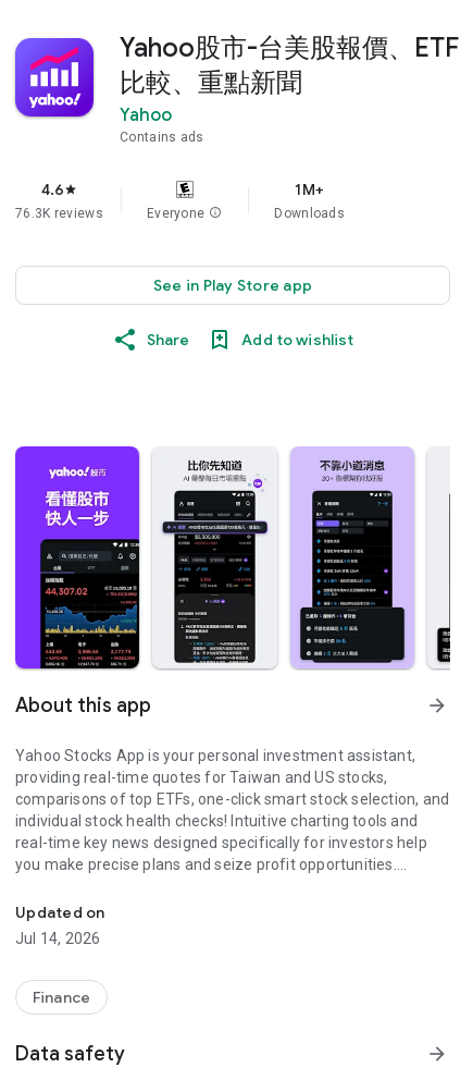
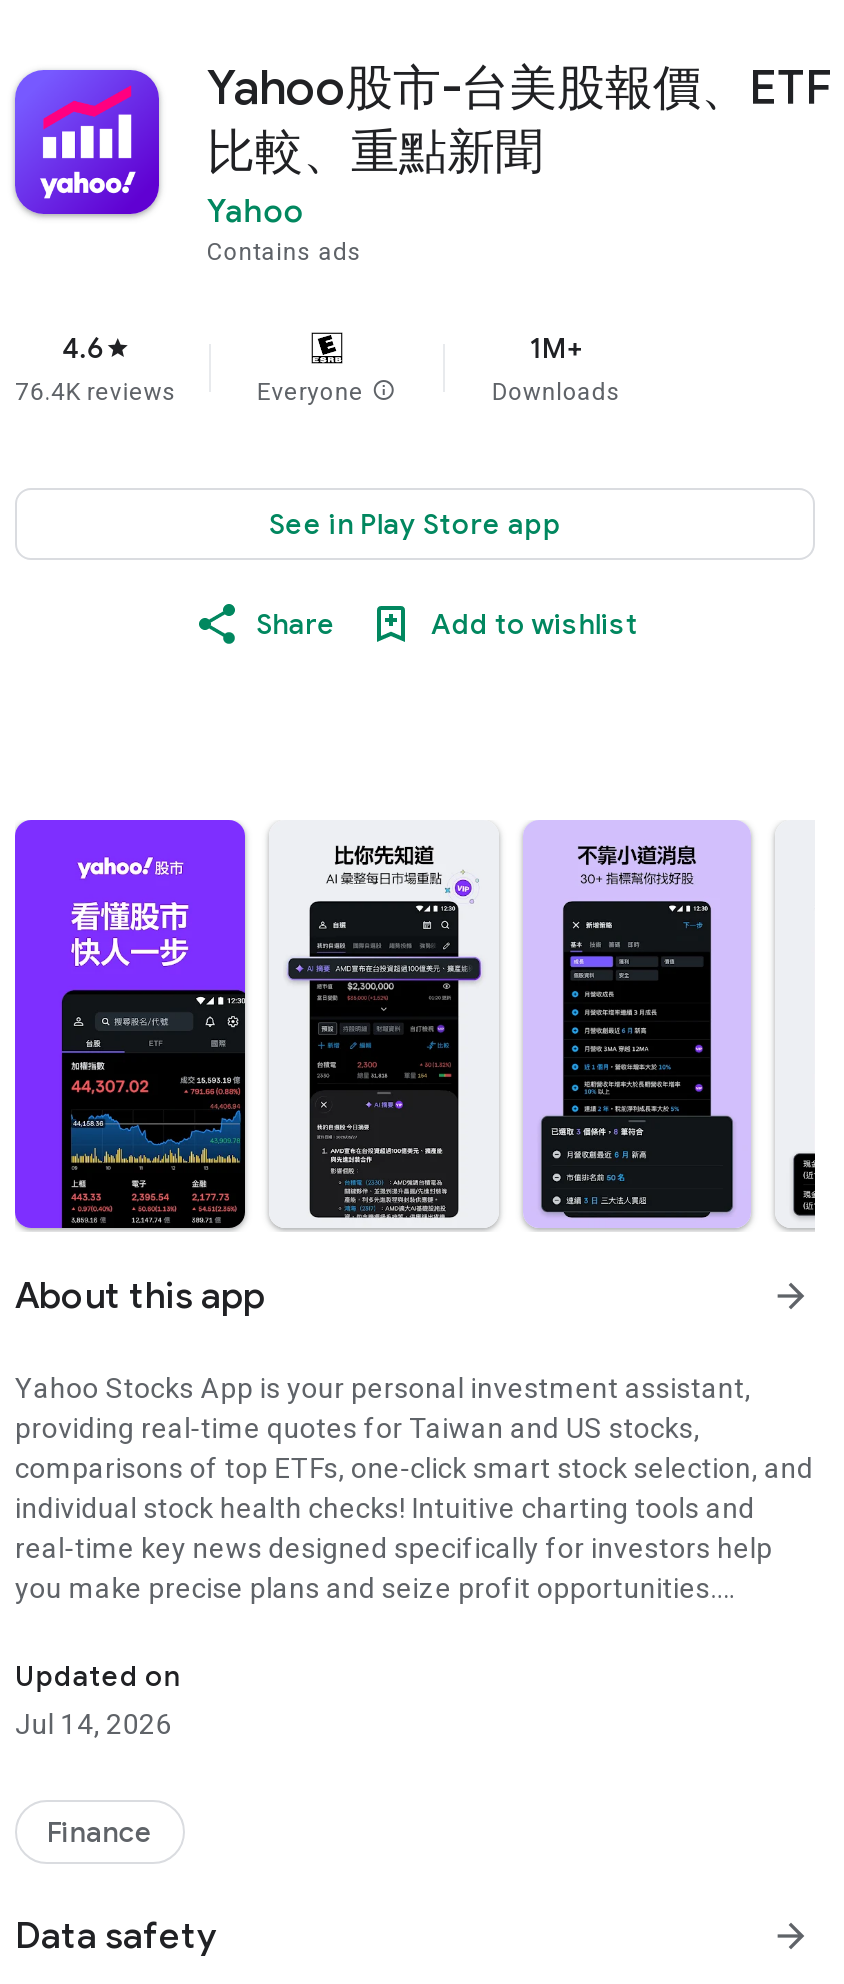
[15,206,103,221] 76.3K reviews -> [15,378,177,406] 76.4K reviews

